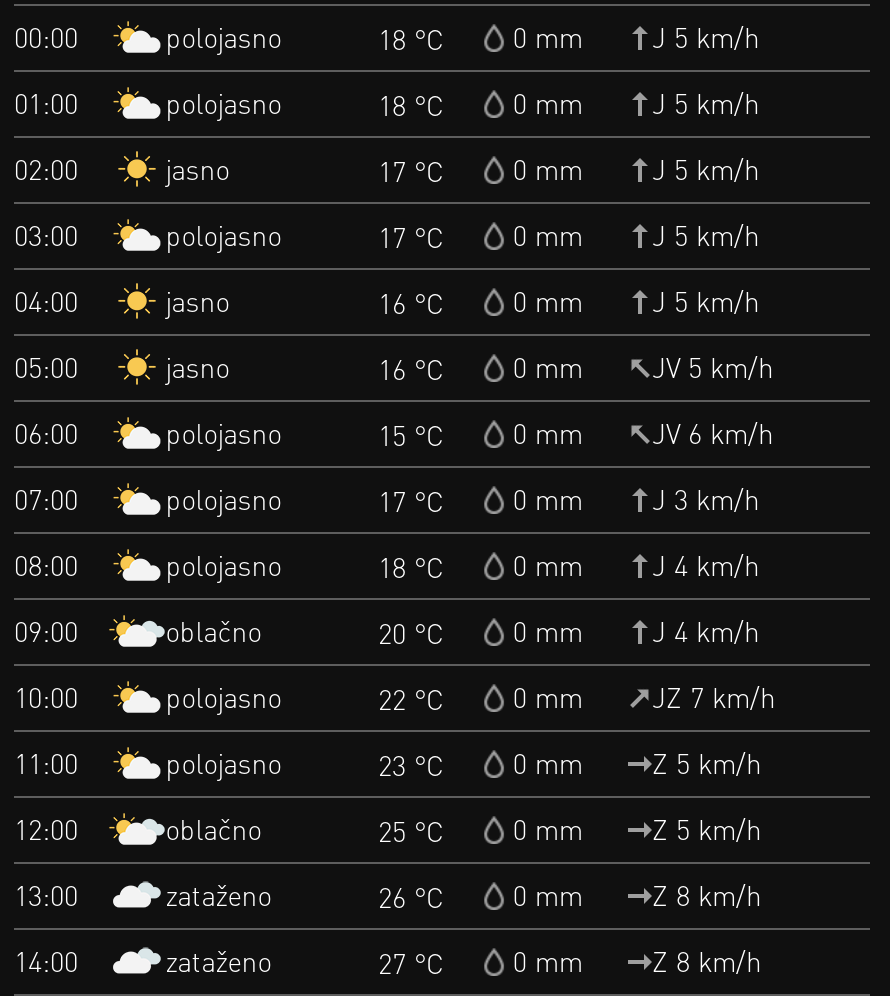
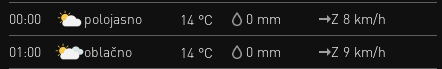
[14,19,776,914] 18 °C | 0 mm | J 5 km/h | 01:00 | polojasno | 18 °C | 0 mm | J 5 km/h | 02:00 | jasno | 17 °C | 0 mm | J 5 km/h | 03:00 | polojasno | 17 °C | 0 mm | J 5 km/h | 04:00 | jasno | 16 °C | 0 mm | J 5 km/h | 05:00 | jasno | 16 °C | 0 mm | JV 5 km/h | 06:00 | polojasno | 15 °C | 0 mm | JV 6 km/h | 07:00 | polojasno | 17 °C | 0 mm | J 3 km/h | 08:00 | polojasno | 18 °C | 0 mm | J 4 km/h | 09:00 | oblačno | 20 °C | 0 mm | J 4 km/h | 10:00 | polojasno | 22 °C | 0 mm | JZ 7 km/h | 11:00 | polojasno | 23 °C | 0 mm | Z 5 km/h | 12:00 | oblačno | 25 °C | 0 mm | Z 5 km/h | 13:00 | zataženo | 26 °C -> [180,10,213,28] 14 °C
[14,942,444,980] 14:00 | zataženo | 27 °C -> [9,42,213,61] 01:00 | oblačno | 14 °C
[652,943,762,979] Z 8 km/h -> [331,42,386,60] Z 9 km/h

